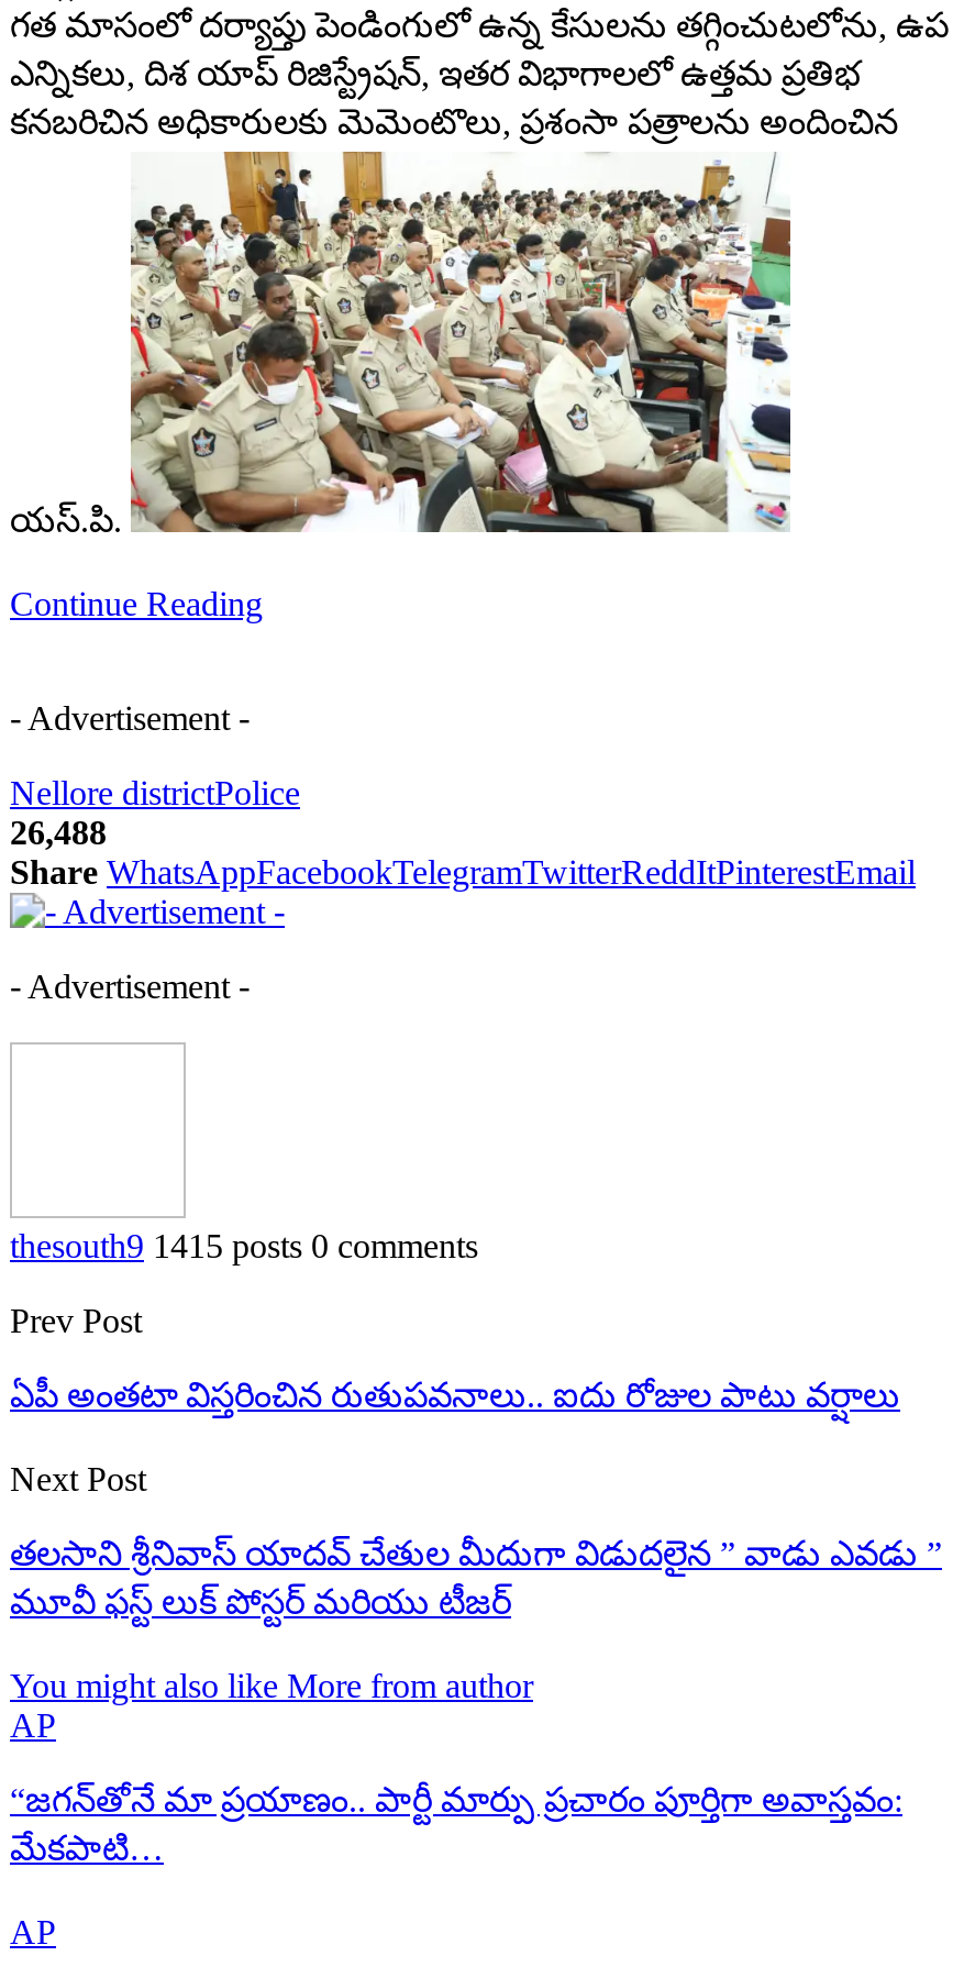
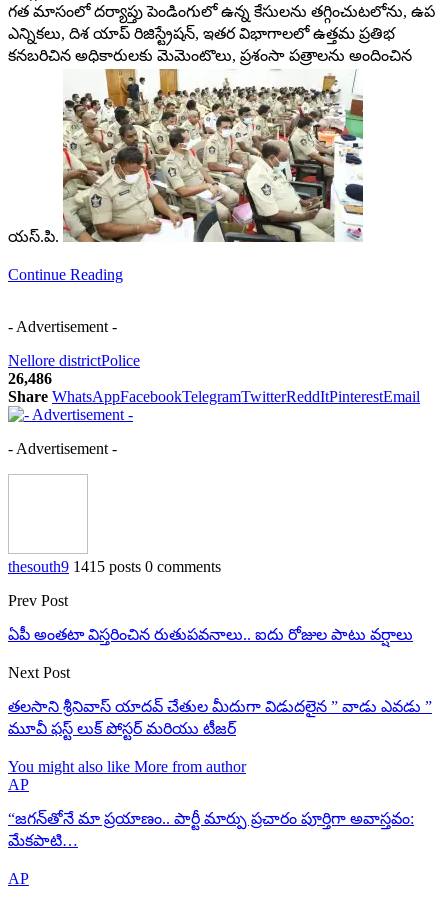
[10,813,107,851] 26,488 -> [8,370,52,387] 26,486

